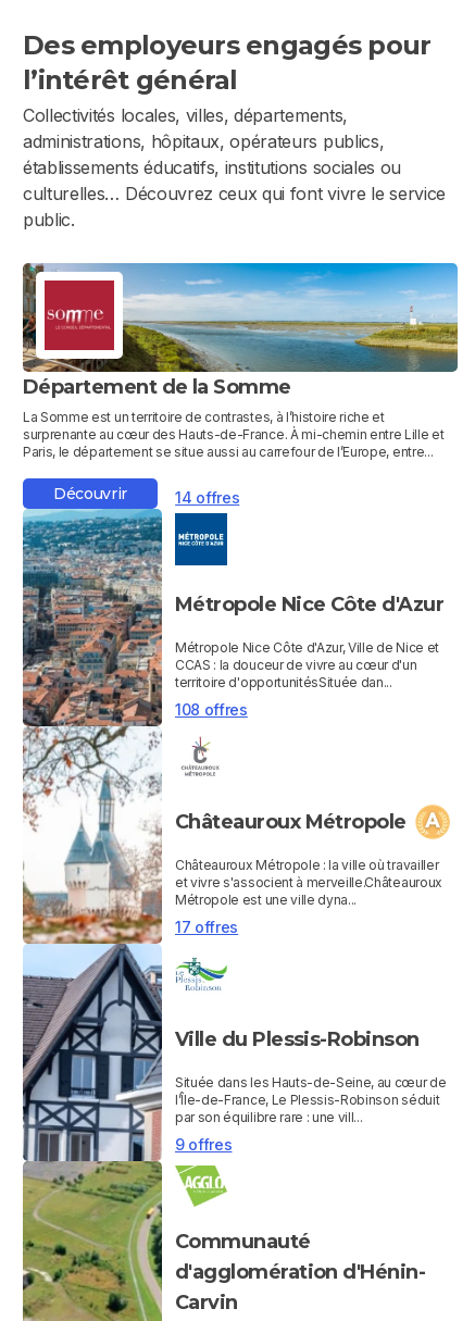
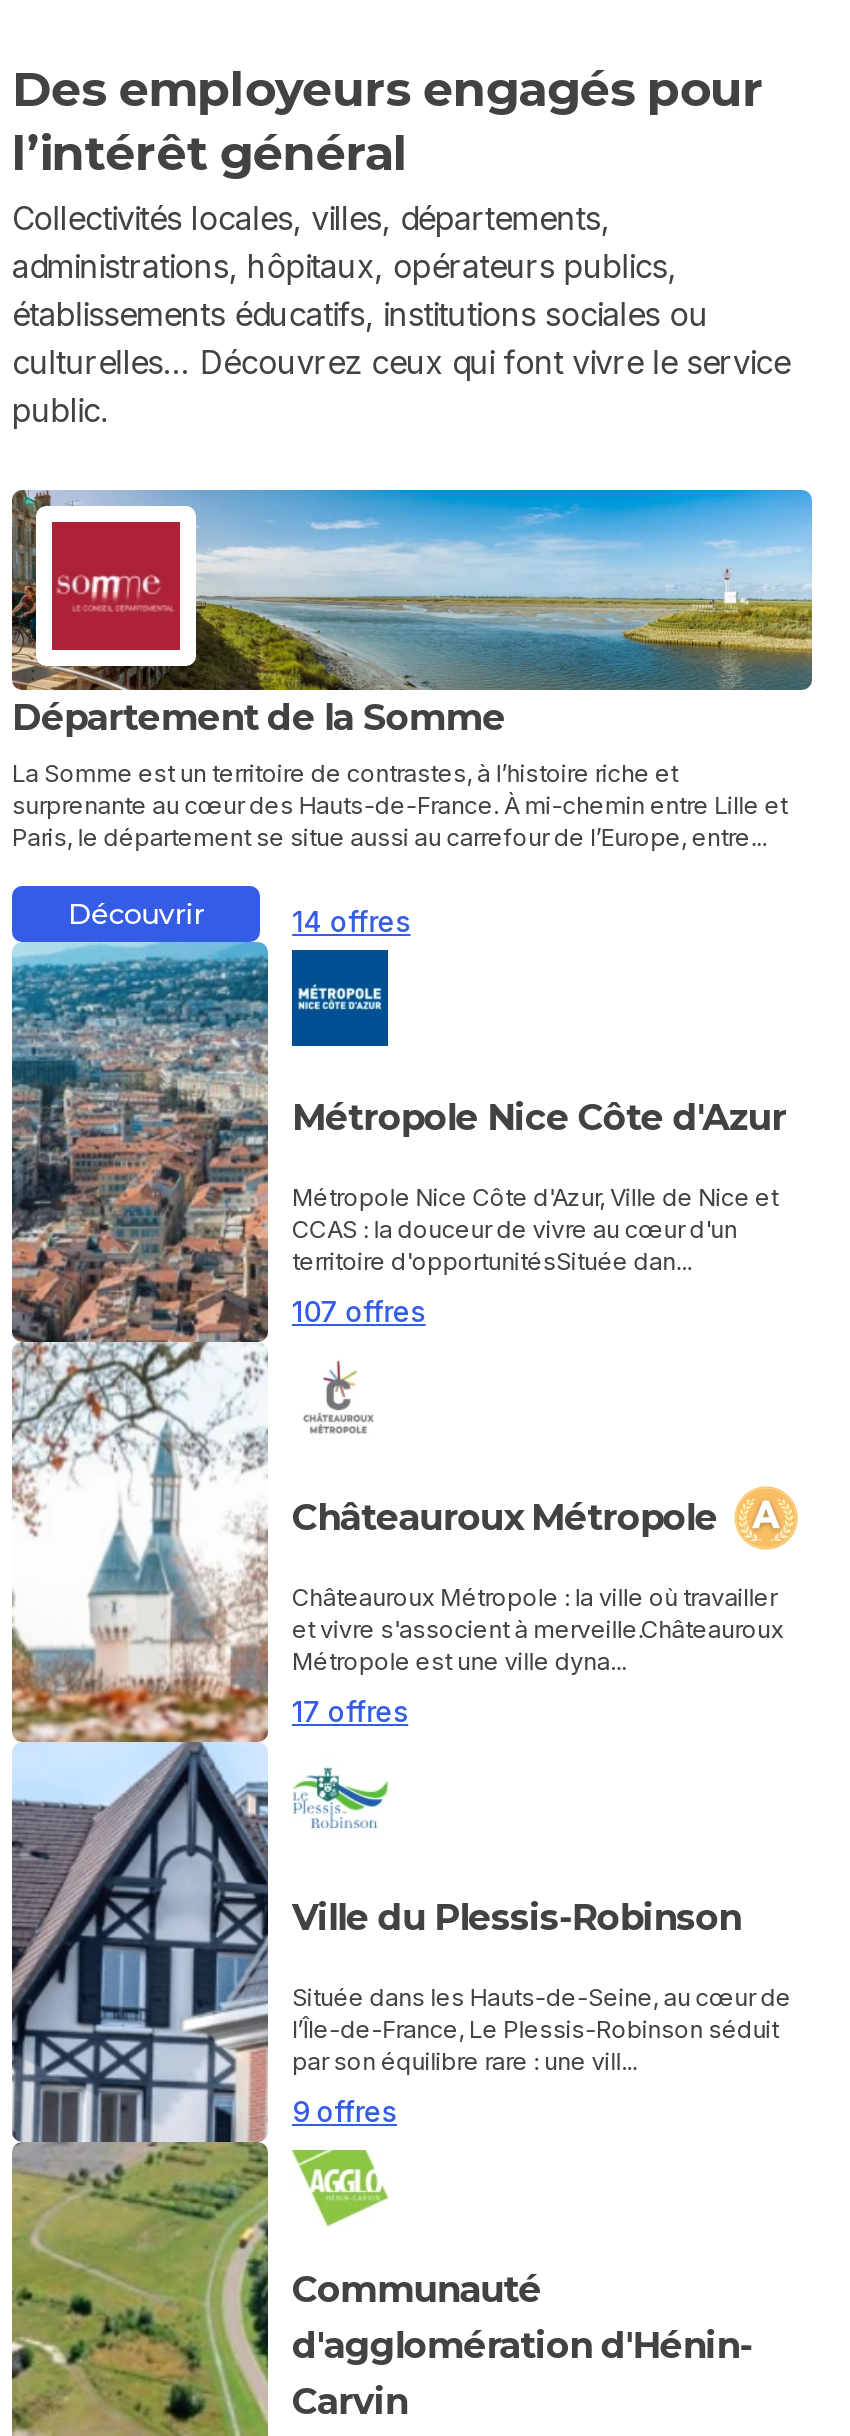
[175,700,248,719] 108 offres -> [292,1294,426,1328] 107 offres

